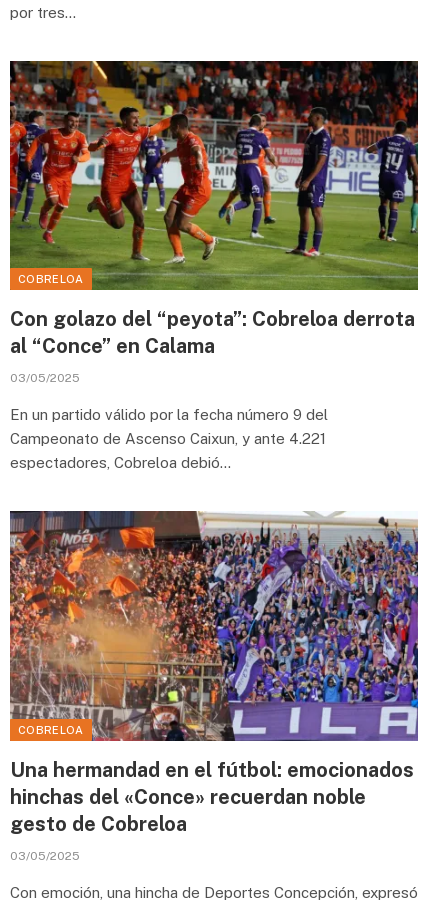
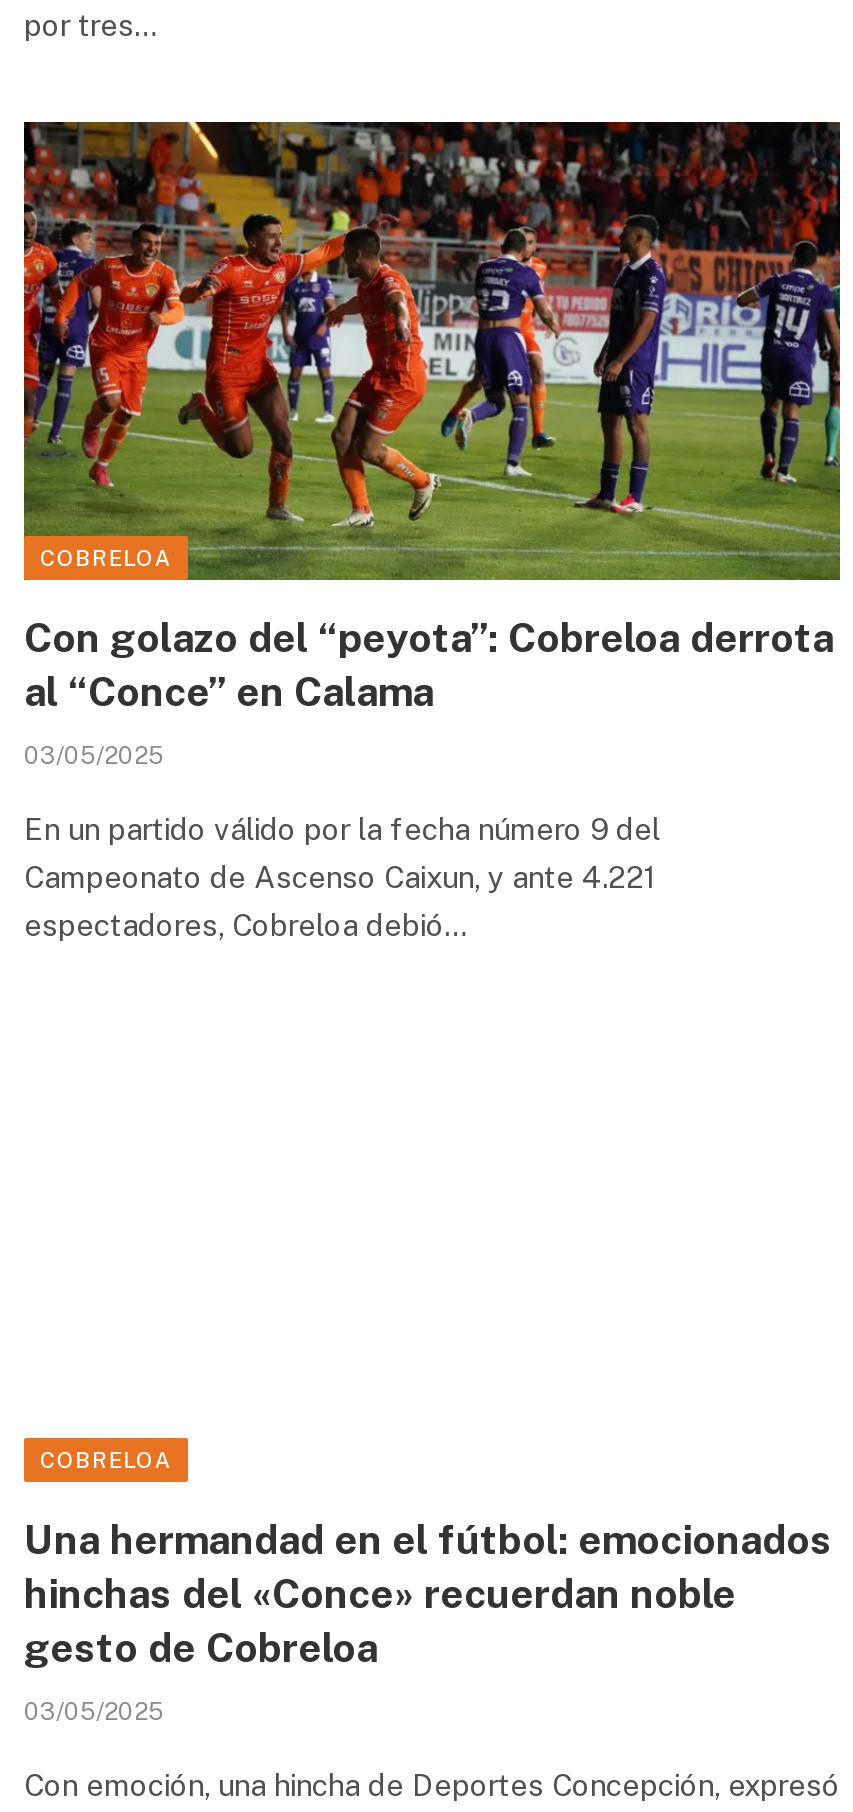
[9,510,419,742] [image] -> none

